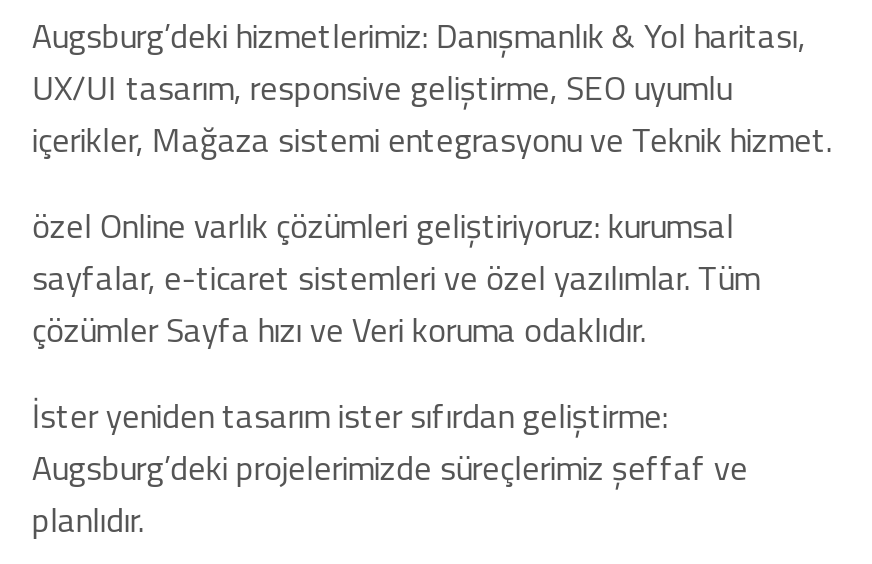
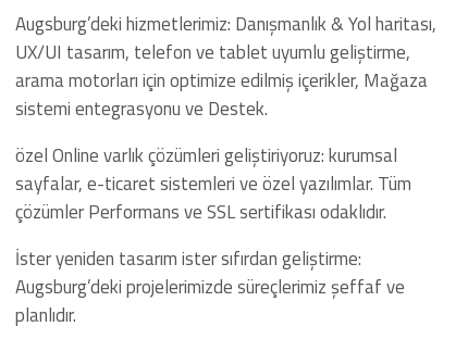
[32,62,832,166] UX/UI tasarım, responsive geliştirme, SEO uyumlu | içerikler, Mağaza sistemi entegrasyonu ve Teknik hizmet. -> [16,38,428,123] UX/UI tasarım, telefon ve tablet uyumlu geliştirme, | arama motorları için optimize edilmiş içerikler, Mağaza | sistemi entegrasyonu ve Destek.
[32,304,646,356] çözümler Sayfa hızı ve Veri koruma odaklıdır. -> [16,198,387,226] çözümler Performans ve SSL sertifikası odaklıdır.

